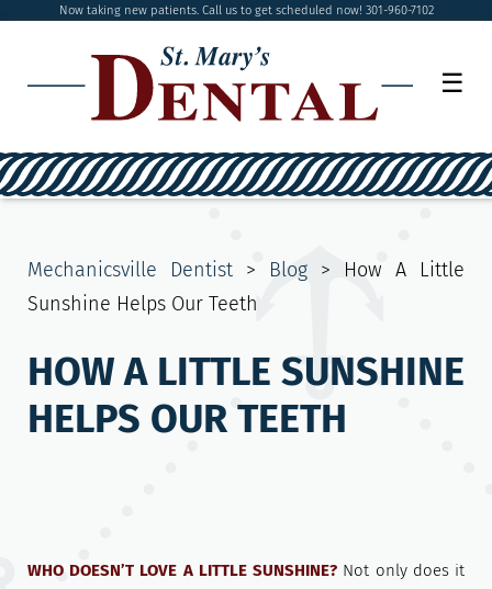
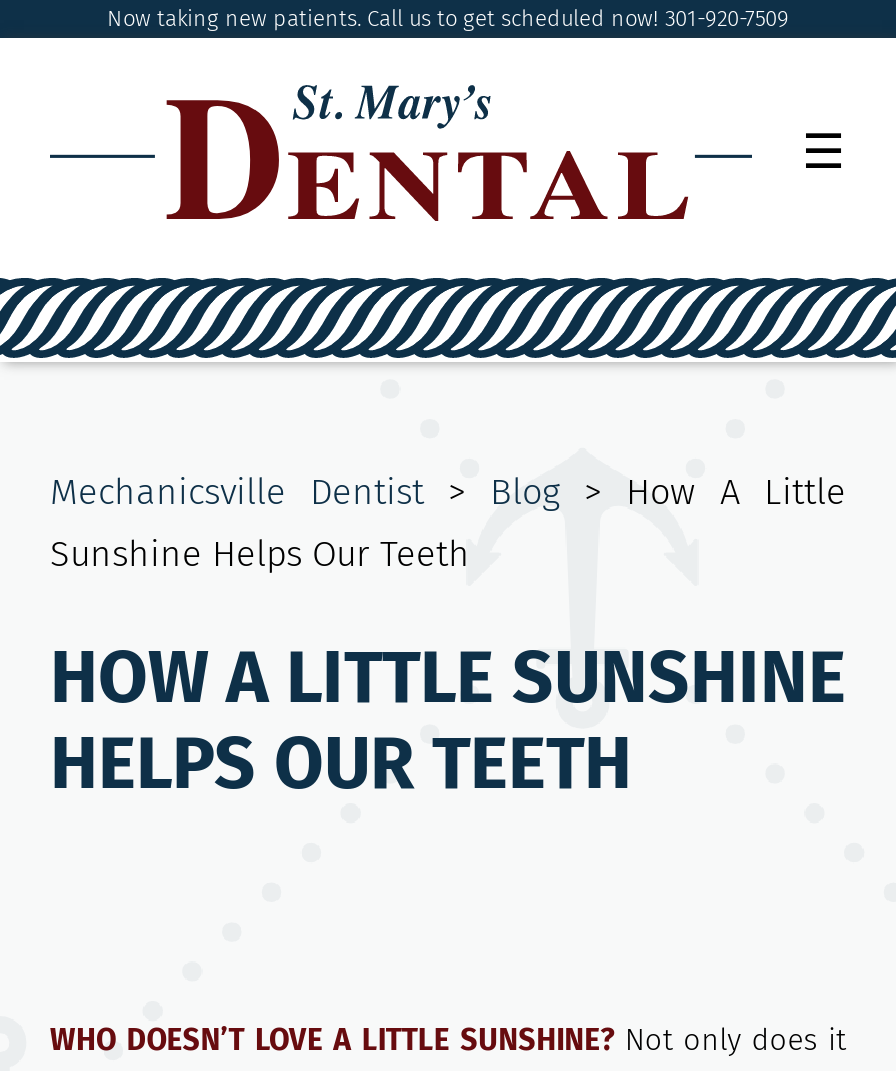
[59,4,433,18] Now taking new patients. Call us to get scheduled now! 301-960-7102 -> [107,6,789,32] Now taking new patients. Call us to get scheduled now! 301-920-7509

